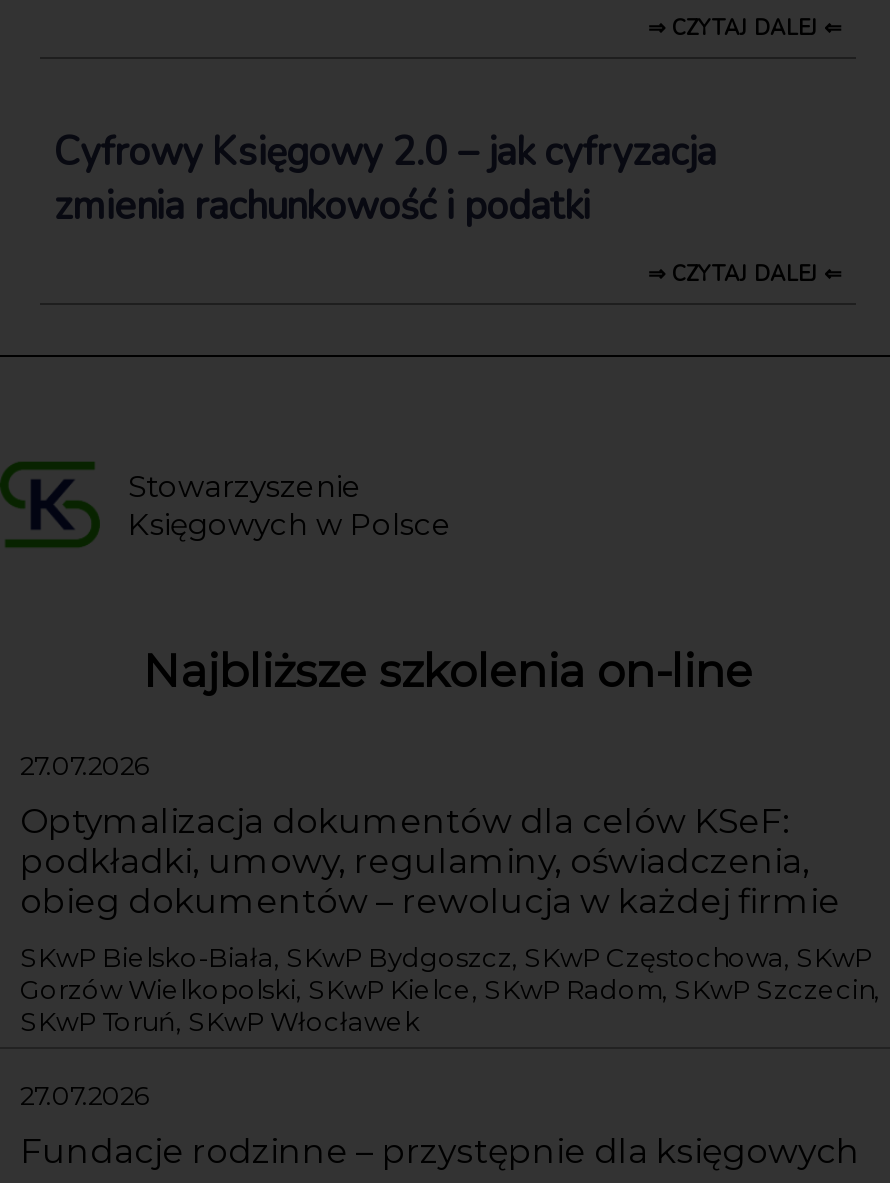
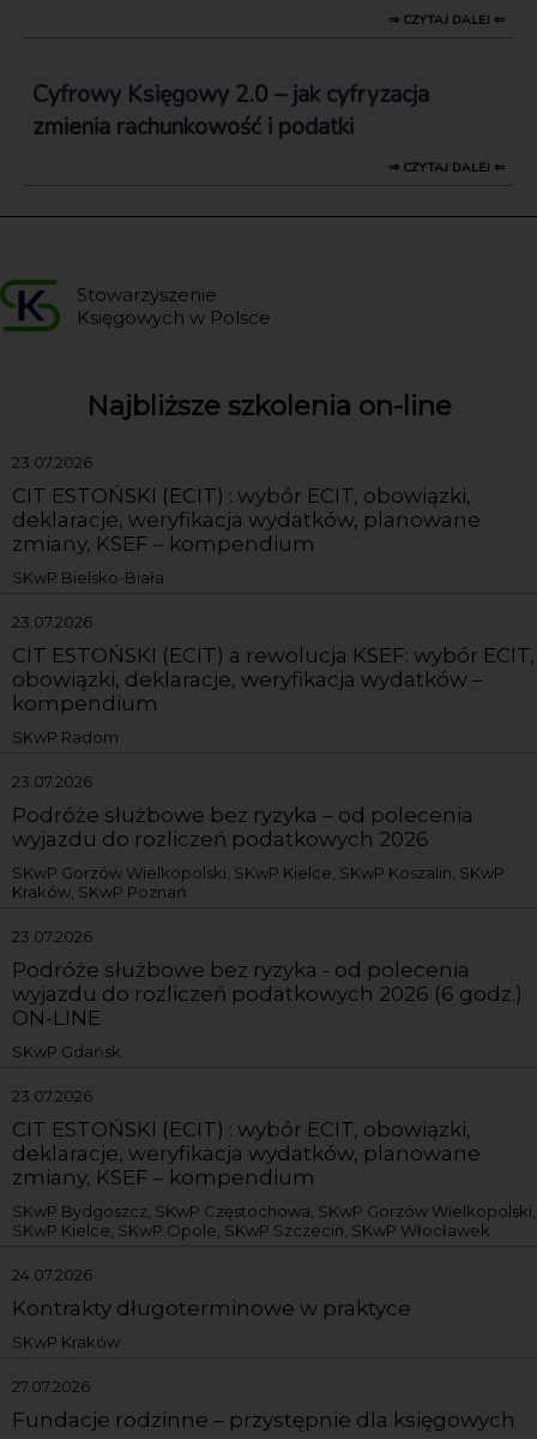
[20,749,880,1037] 27.07.2026 | Optymalizacja dokumentów dla celów KSeF: | podkładki, umowy, regulaminy, oświadczenia, | obieg dokumentów – rewolucja w każdej firmie | SKwP Bielsko-Biała, SKwP Bydgoszcz, SKwP Częstochowa, SKwP | Gorzów Wielkopolski, SKwP Kielce, SKwP Radom, SKwP Szczecin, | SKwP Toruń, SKwP Włocławek -> [12,453,536,1352] 23.07.2026 | CIT ESTOŃSKI (ECIT) : wybór ECIT, obowiązki, | deklaracje, weryfikacja wydatków, planowane | zmiany, KSEF – kompendium | SKwP Bielsko-Biała | 23.07.2026 | CIT ESTOŃSKI (ECIT) a rewolucja KSEF: wybór ECIT, | obowiązki, deklaracje, weryfikacja wydatków – | kompendium | SKwP Radom | 23.07.2026 | Podróże służbowe bez ryzyka – od polecenia | wyjazdu do rozliczeń podatkowych 2026 | SKwP Gorzów Wielkopolski, SKwP Kielce, SKwP Koszalin, SKwP | Kraków, SKwP Poznań | 23.07.2026 | Podróże służbowe bez ryzyka - od polecenia | wyjazdu do rozliczeń podatkowych 2026 (6 godz.) | ON-LINE | SKwP Gdańsk | 23.07.2026 | CIT ESTOŃSKI (ECIT) : wybór ECIT, obowiązki, | deklaracje, weryfikacja wydatków, planowane | zmiany, KSEF – kompendium | SKwP Bydgoszcz, SKwP Częstochowa, SKwP Gorzów Wielkopolski, | SKwP Kielce, SKwP Opole, SKwP Szczecin, SKwP Włocławek | 24.07.2026 | Kontrakty długoterminowe w praktyce | SKwP Kraków

